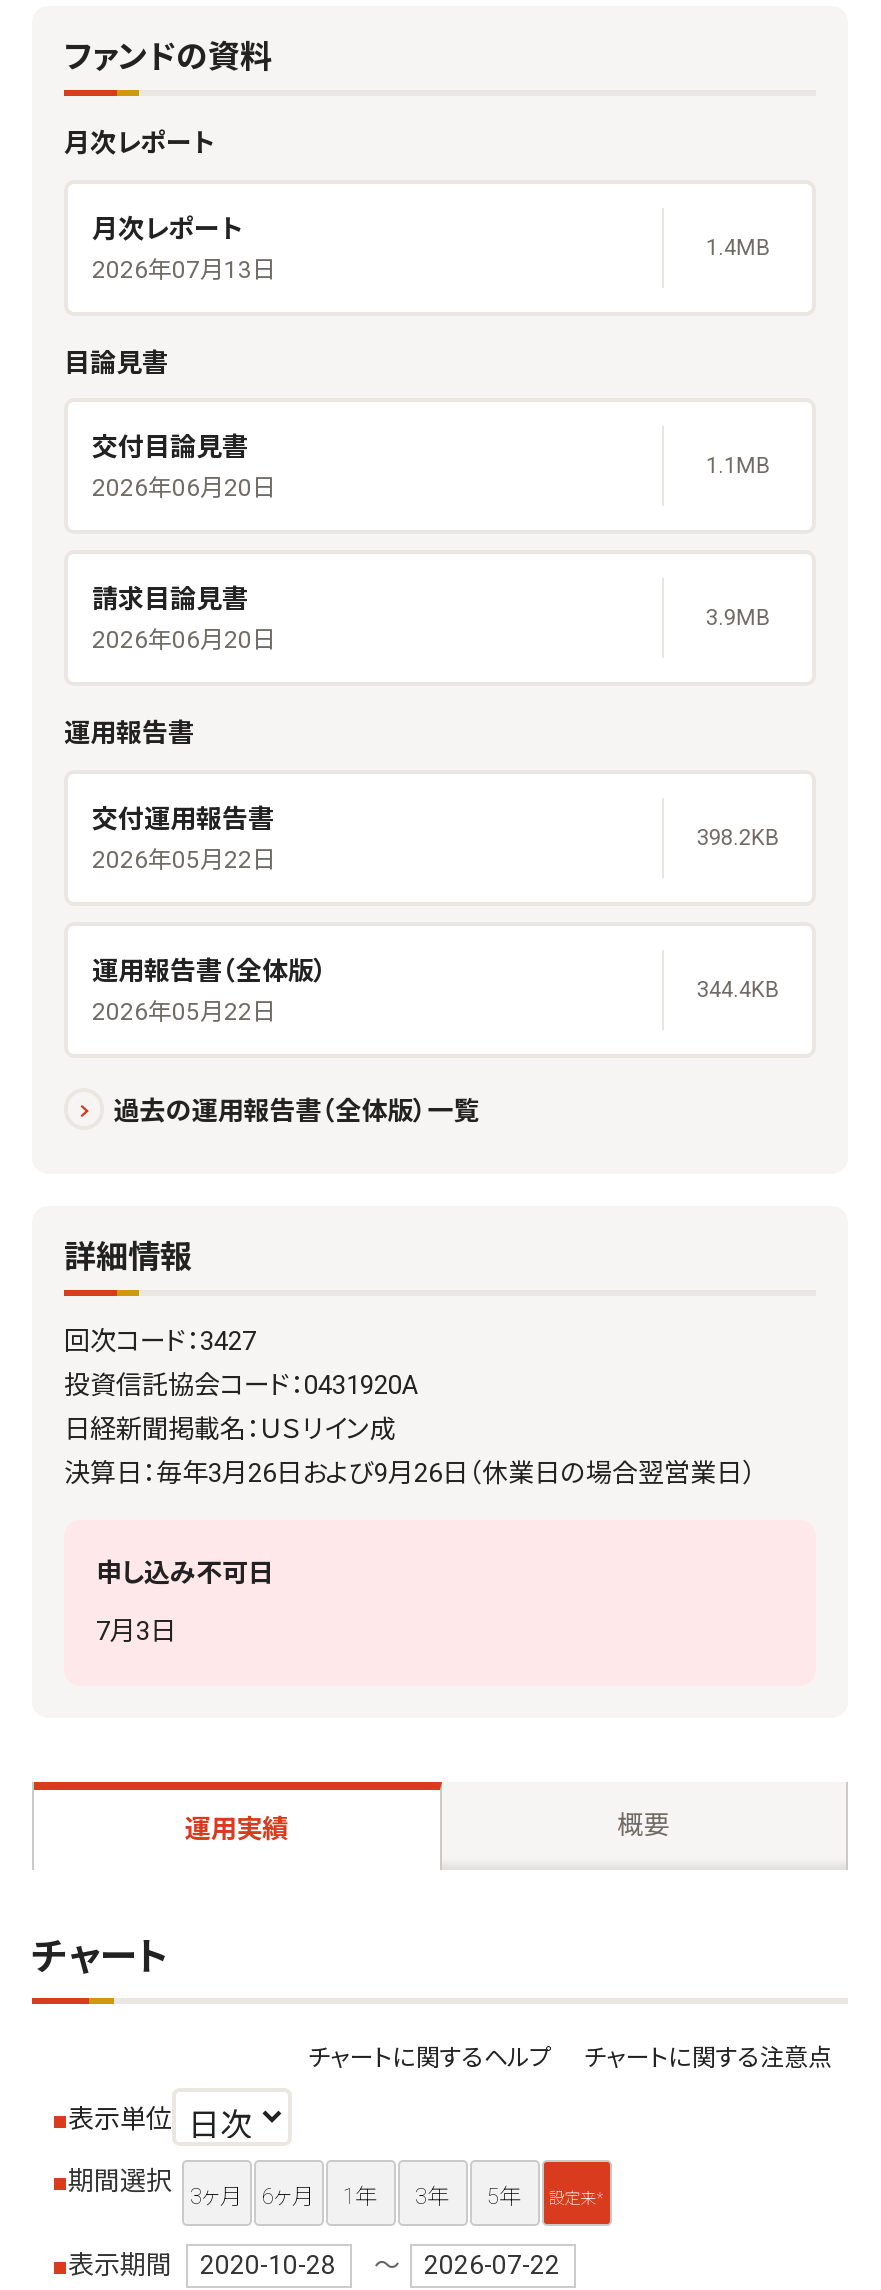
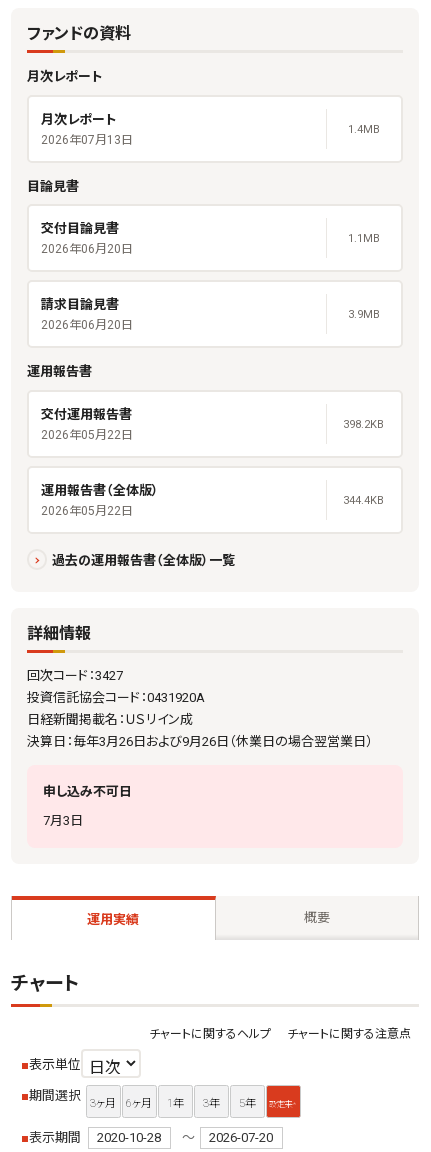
[424,2250,560,2280] 2026-07-22 -> [209,1130,273,1145] 2026-07-20

